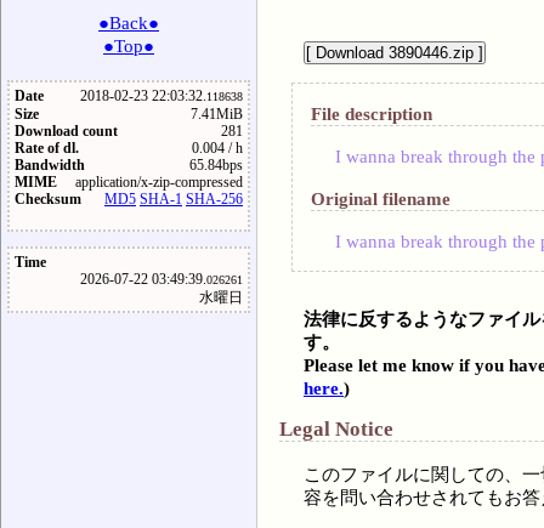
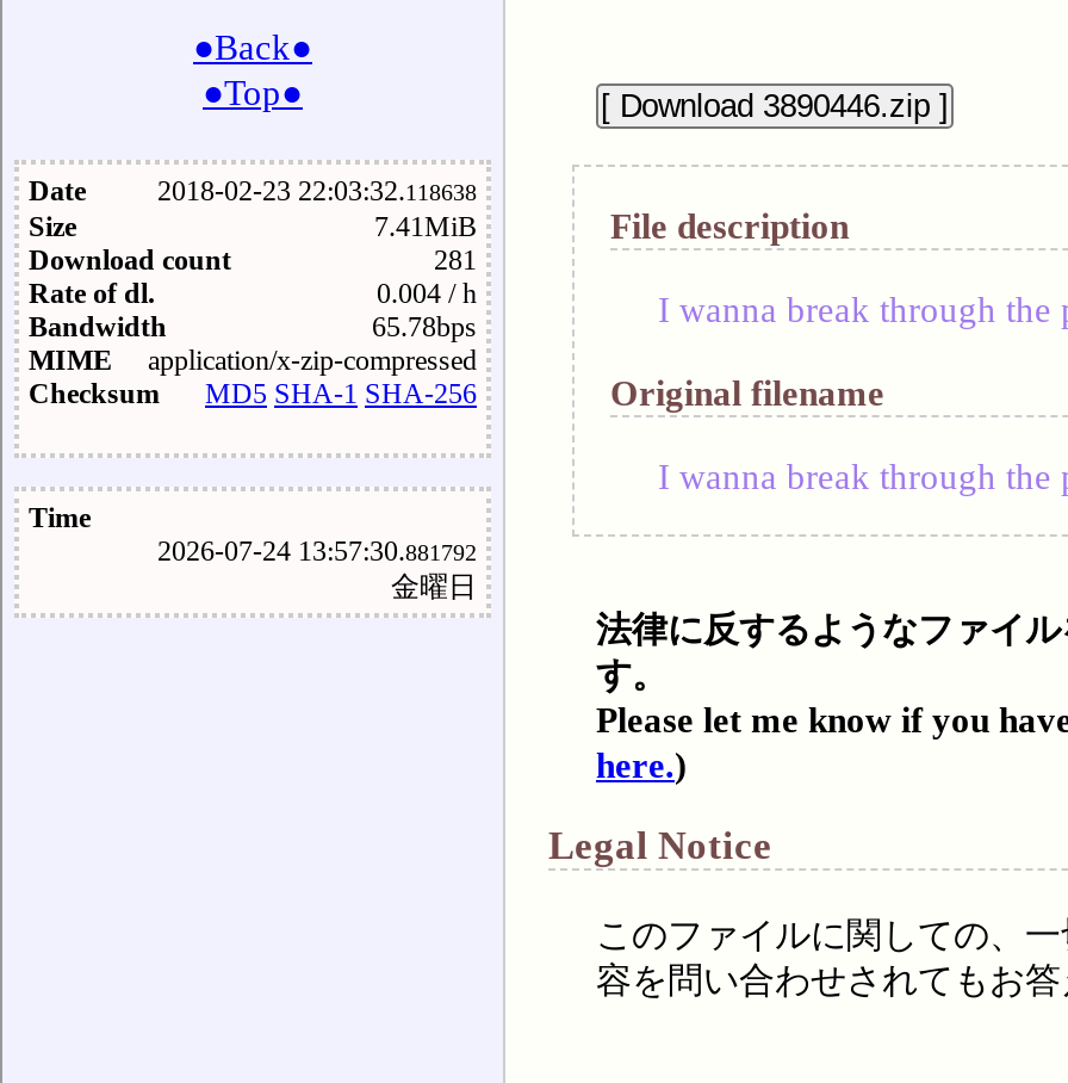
[189,157,243,174] 65.84bps -> [372,311,477,344] 65.78bps
[80,271,243,288] 2026-07-22 03:49:39.026261 -> [157,535,477,568] 2026-07-24 13:57:30.881792
[199,289,243,306] 水曜日 -> [391,571,477,604] 金曜日

